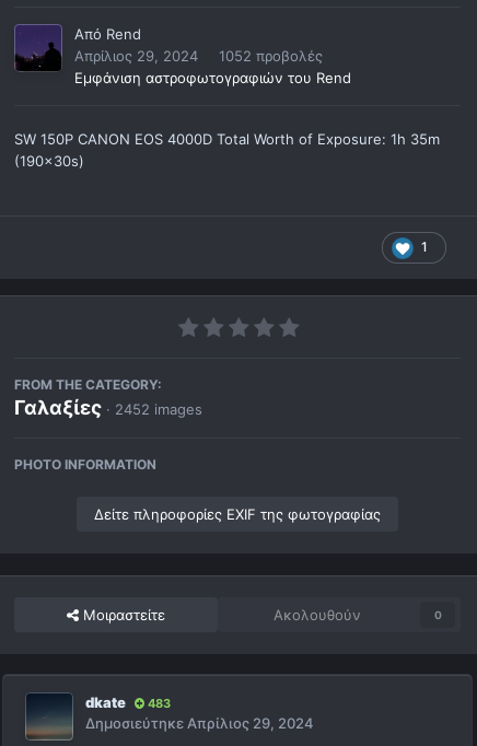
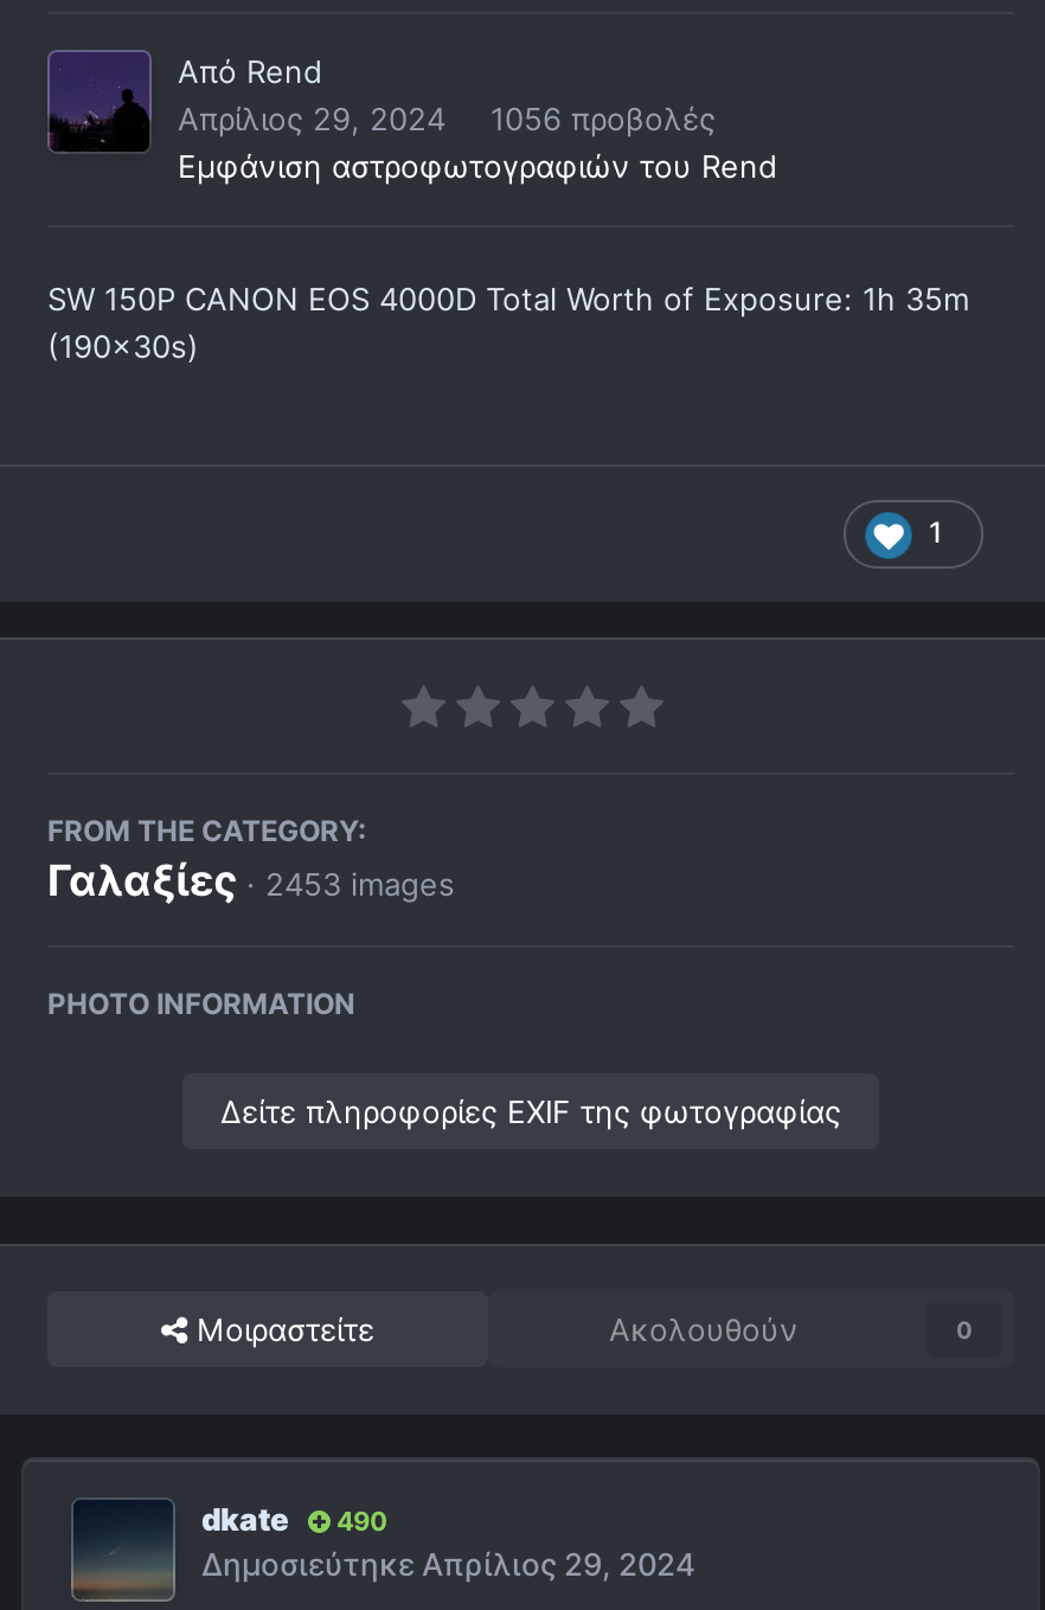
[74,47,323,65] Απρίλιος 29, 2024 1052 προβολές -> [178,100,716,138] Απρίλιος 29, 2024 1056 προβολές
[14,396,202,419] Γαλαξίες · 2452 images -> [47,856,455,906] Γαλαξίες · 2453 images
[85,694,171,711] dkate 483 -> [201,1501,389,1538] dkate 490

